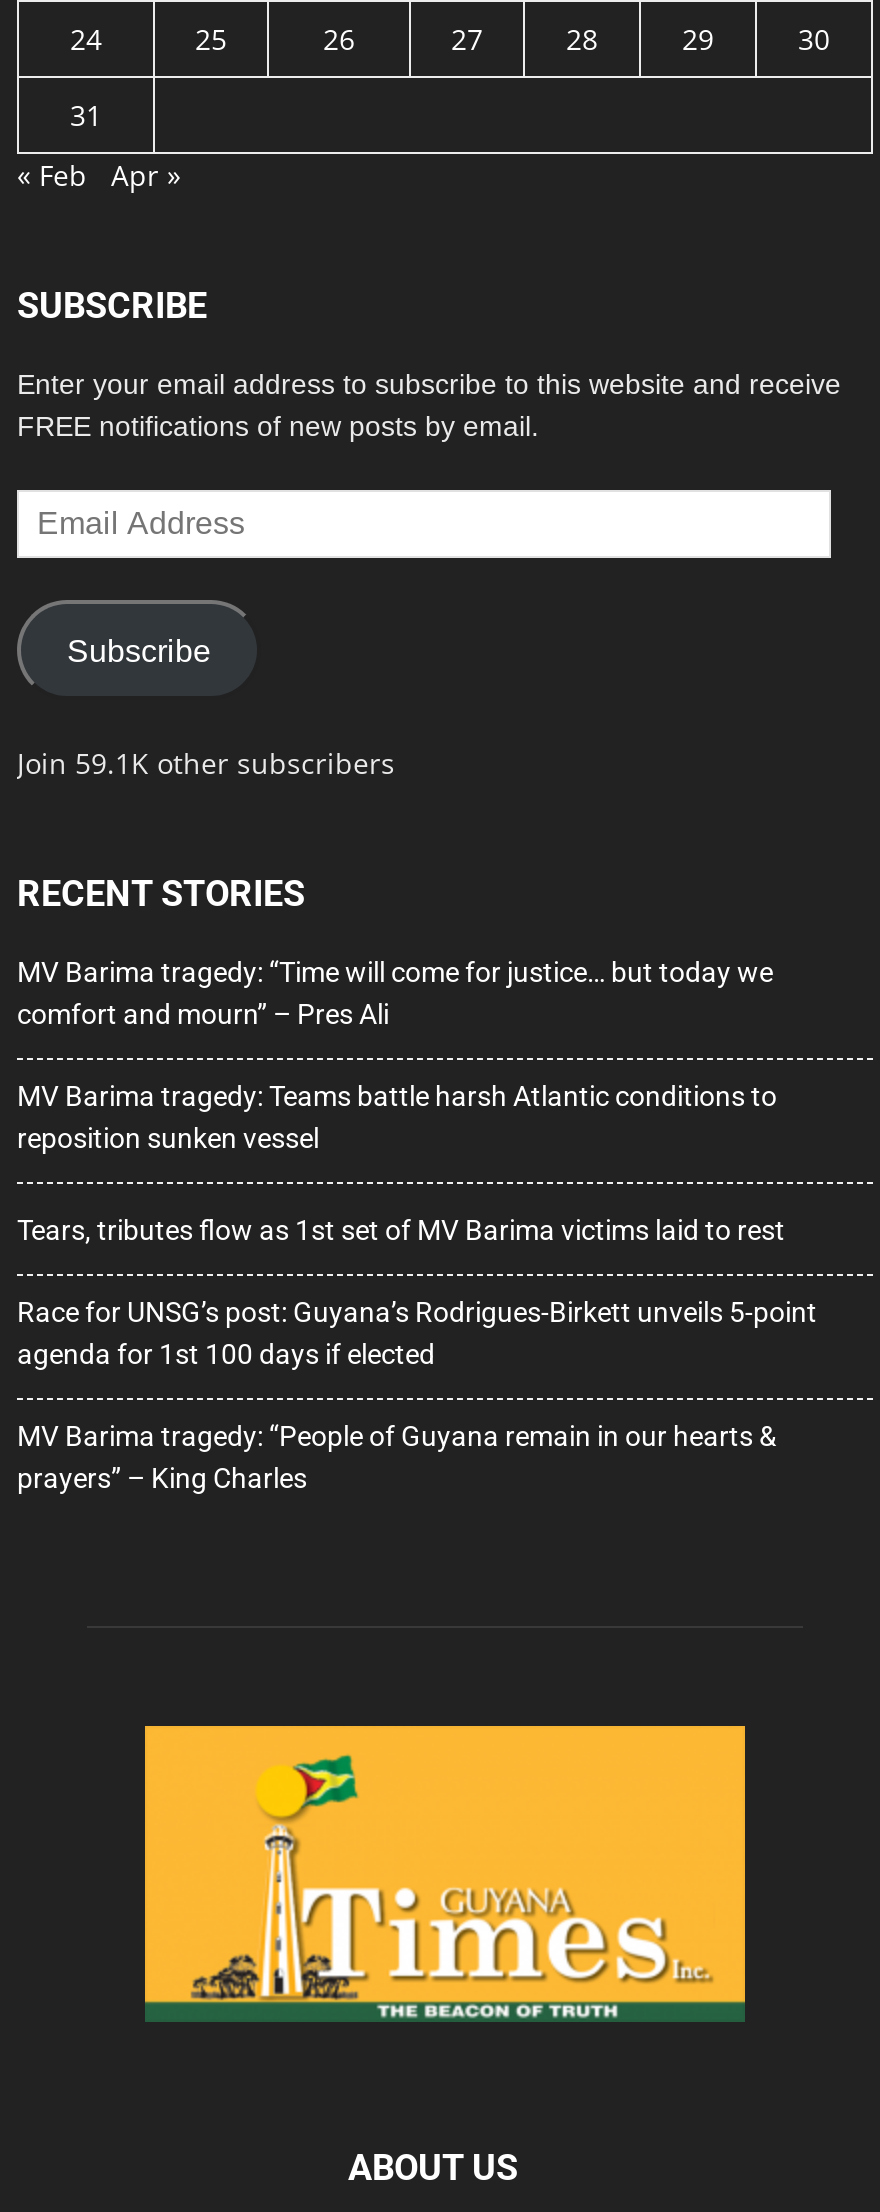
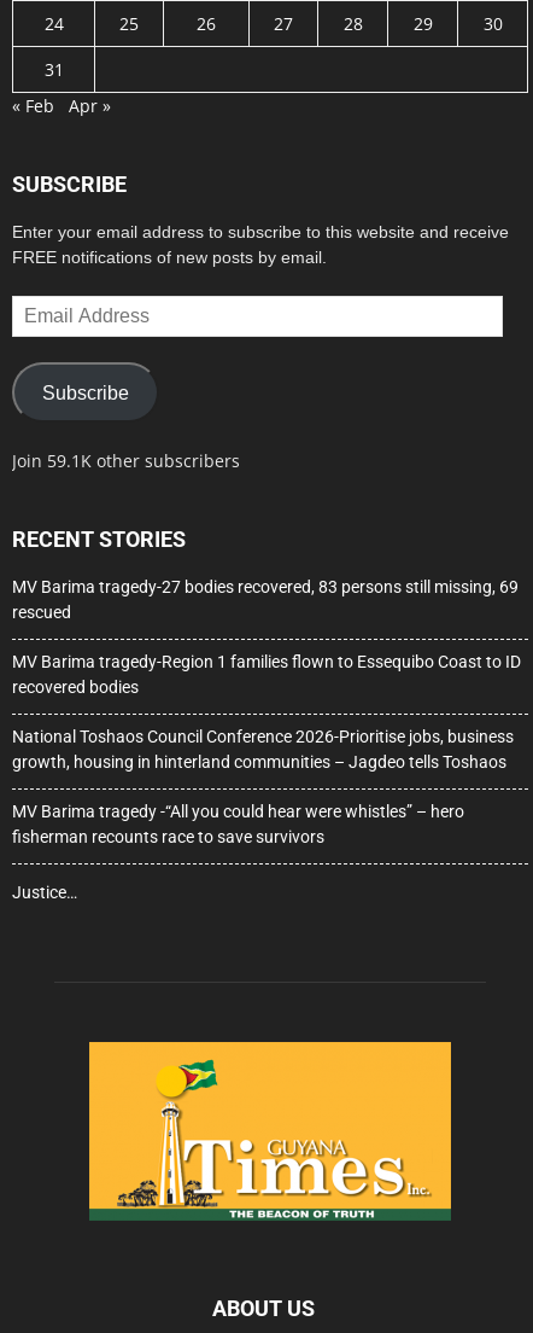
[17,956,773,1030] MV Barima tragedy: “Time will come for justice… but today we | comfort and mourn” – Pres Ali -> [12,577,519,622] MV Barima tragedy-27 bodies recovered, 83 persons still missing, 69 | rescued
[17,1080,777,1154] MV Barima tragedy: Teams battle harsh Atlantic conditions to | reposition sunken vessel -> [12,652,521,697] MV Barima tragedy-Region 1 families flown to Essequibo Coast to ID | recovered bodies
[17,1214,785,1246] Tears, tributes flow as 1st set of MV Barima victims laid to rest -> [12,727,514,772] National Toshaos Council Conference 2026-Prioritise jobs, business | growth, housing in hinterland communities – Jagdeo tells Toshaos
[17,1296,817,1370] Race for UNSG’s post: Guyana’s Rodrigues-Birkett unveils 5-point | agenda for 1st 100 days if elected -> [12,802,464,847] MV Barima tragedy -“All you could hear were whistles” – hero | fisherman recounts race to save survivors
[17,1420,777,1494] MV Barima tragedy: “People of Guyana remain in our hearts & | prayers” – King Charles -> [12,883,77,902] Justice…

